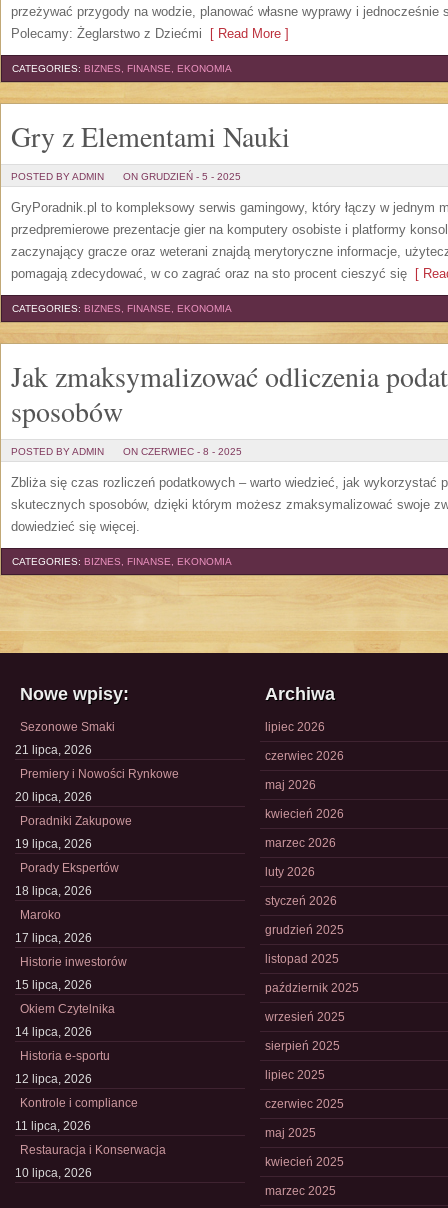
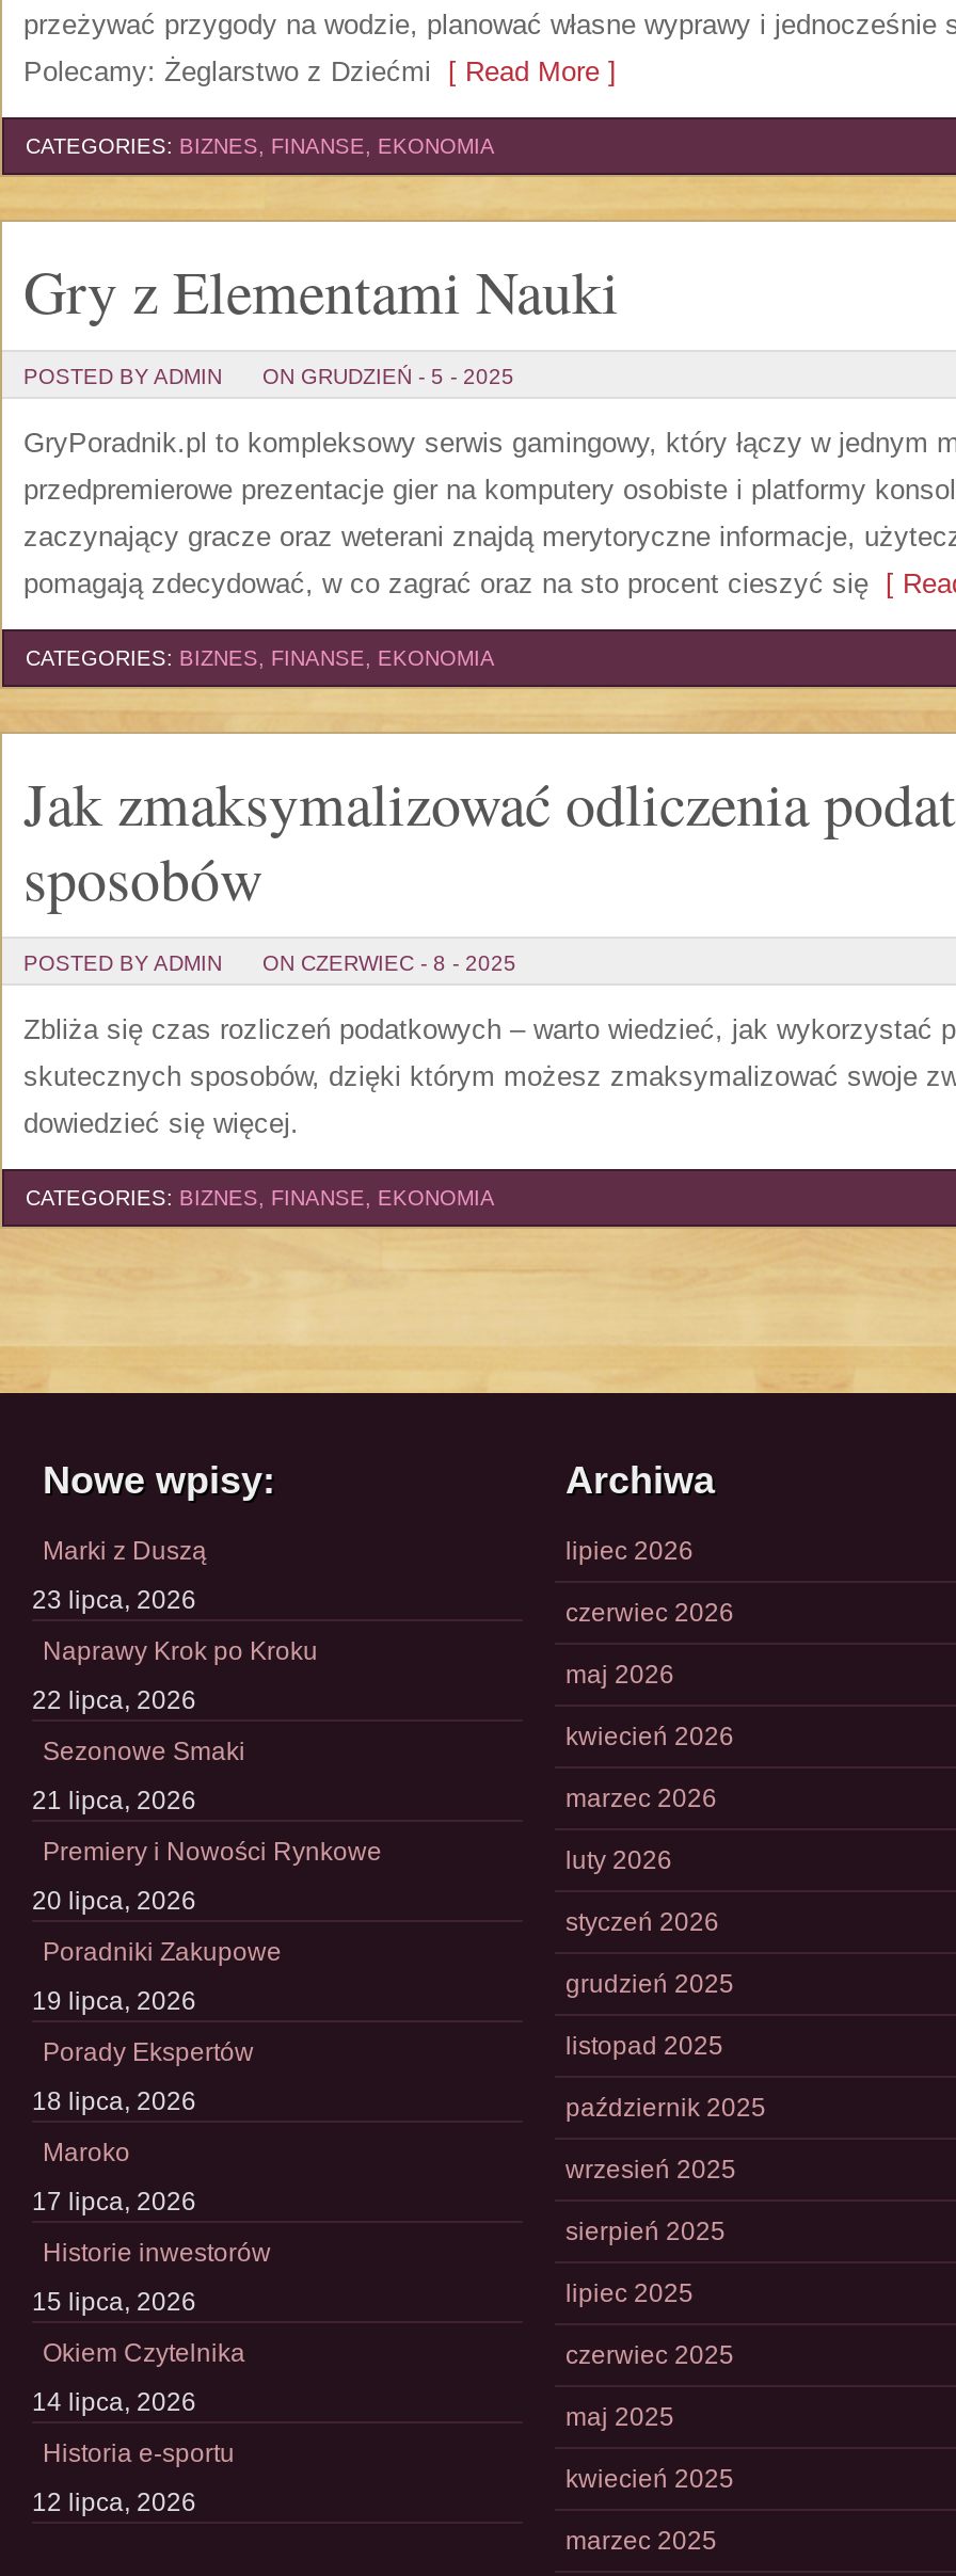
moved [15,720,179,1086] -> [32,1737,382,2517]: Sezonowe Smaki | 21 lipca, 2026 | Premiery i Nowości Rynkowe | ... | Historia e-sportu | 12 lipca, 2026
none -> [32,1536,318,1715] Marki z Duszą | 23 lipca, 2026 | Naprawy Krok po Kroku | 22 lipca, 2026
[15,1096,166,1180] Kontrole i compliance | 11 lipca, 2026 | Restauracja i Konserwacja | 10 lipca, 2026 -> none

